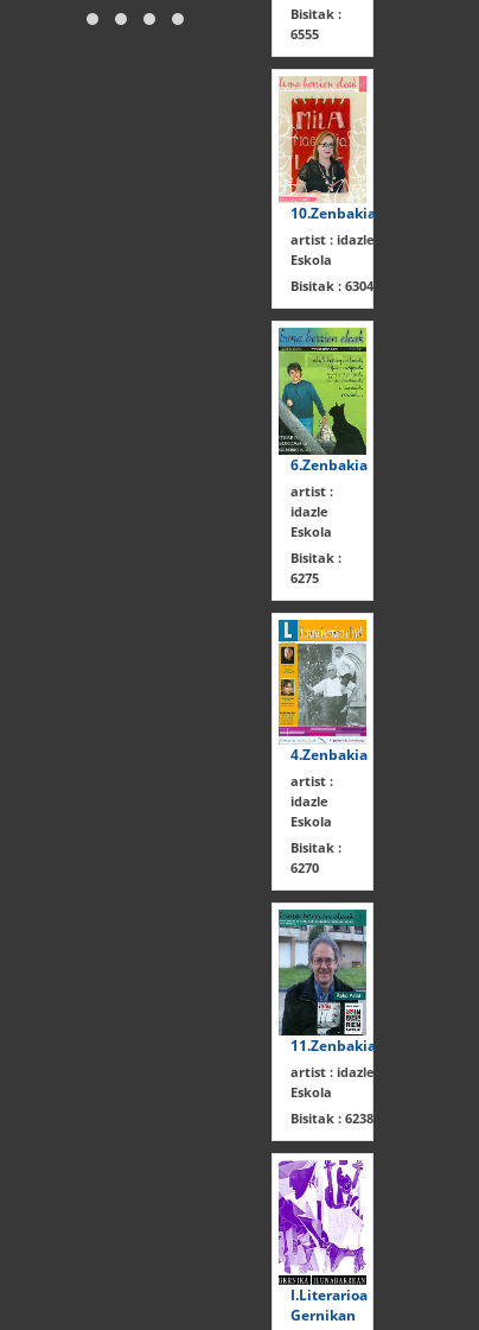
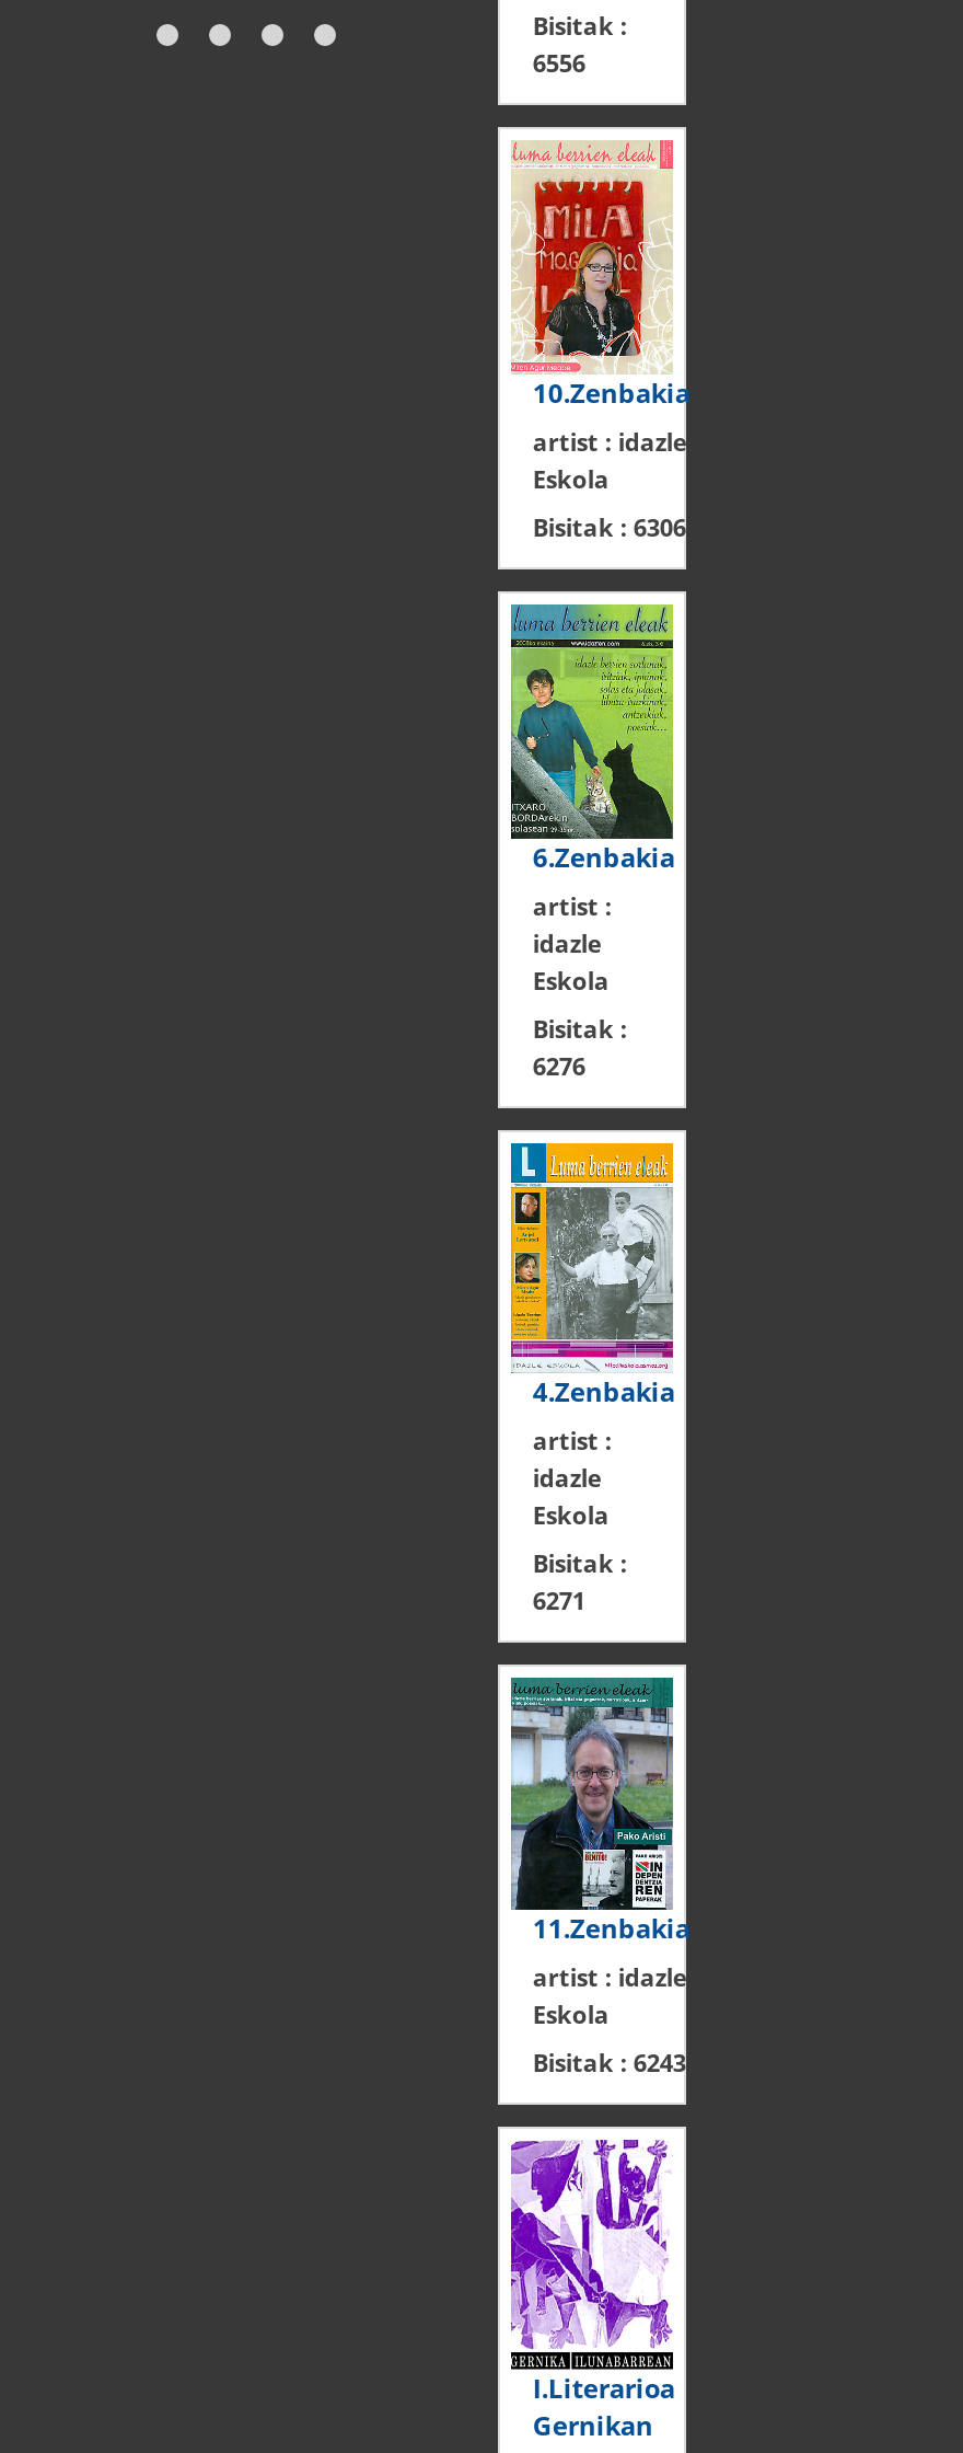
[290,25,319,43] 6555 -> [533,46,585,79] 6556
[290,276,373,294] Bisitak : 6304 -> [533,510,686,543] Bisitak : 6306
[290,568,319,586] 6275 -> [533,1048,585,1081] 6276
[290,859,319,876] 6270 -> [533,1584,585,1617] 6271
[290,1109,373,1126] Bisitak : 6238 -> [533,2045,686,2078] Bisitak : 6243

